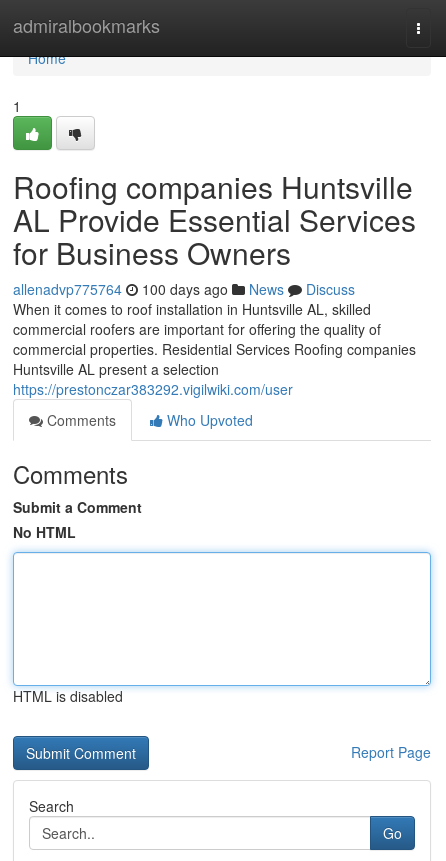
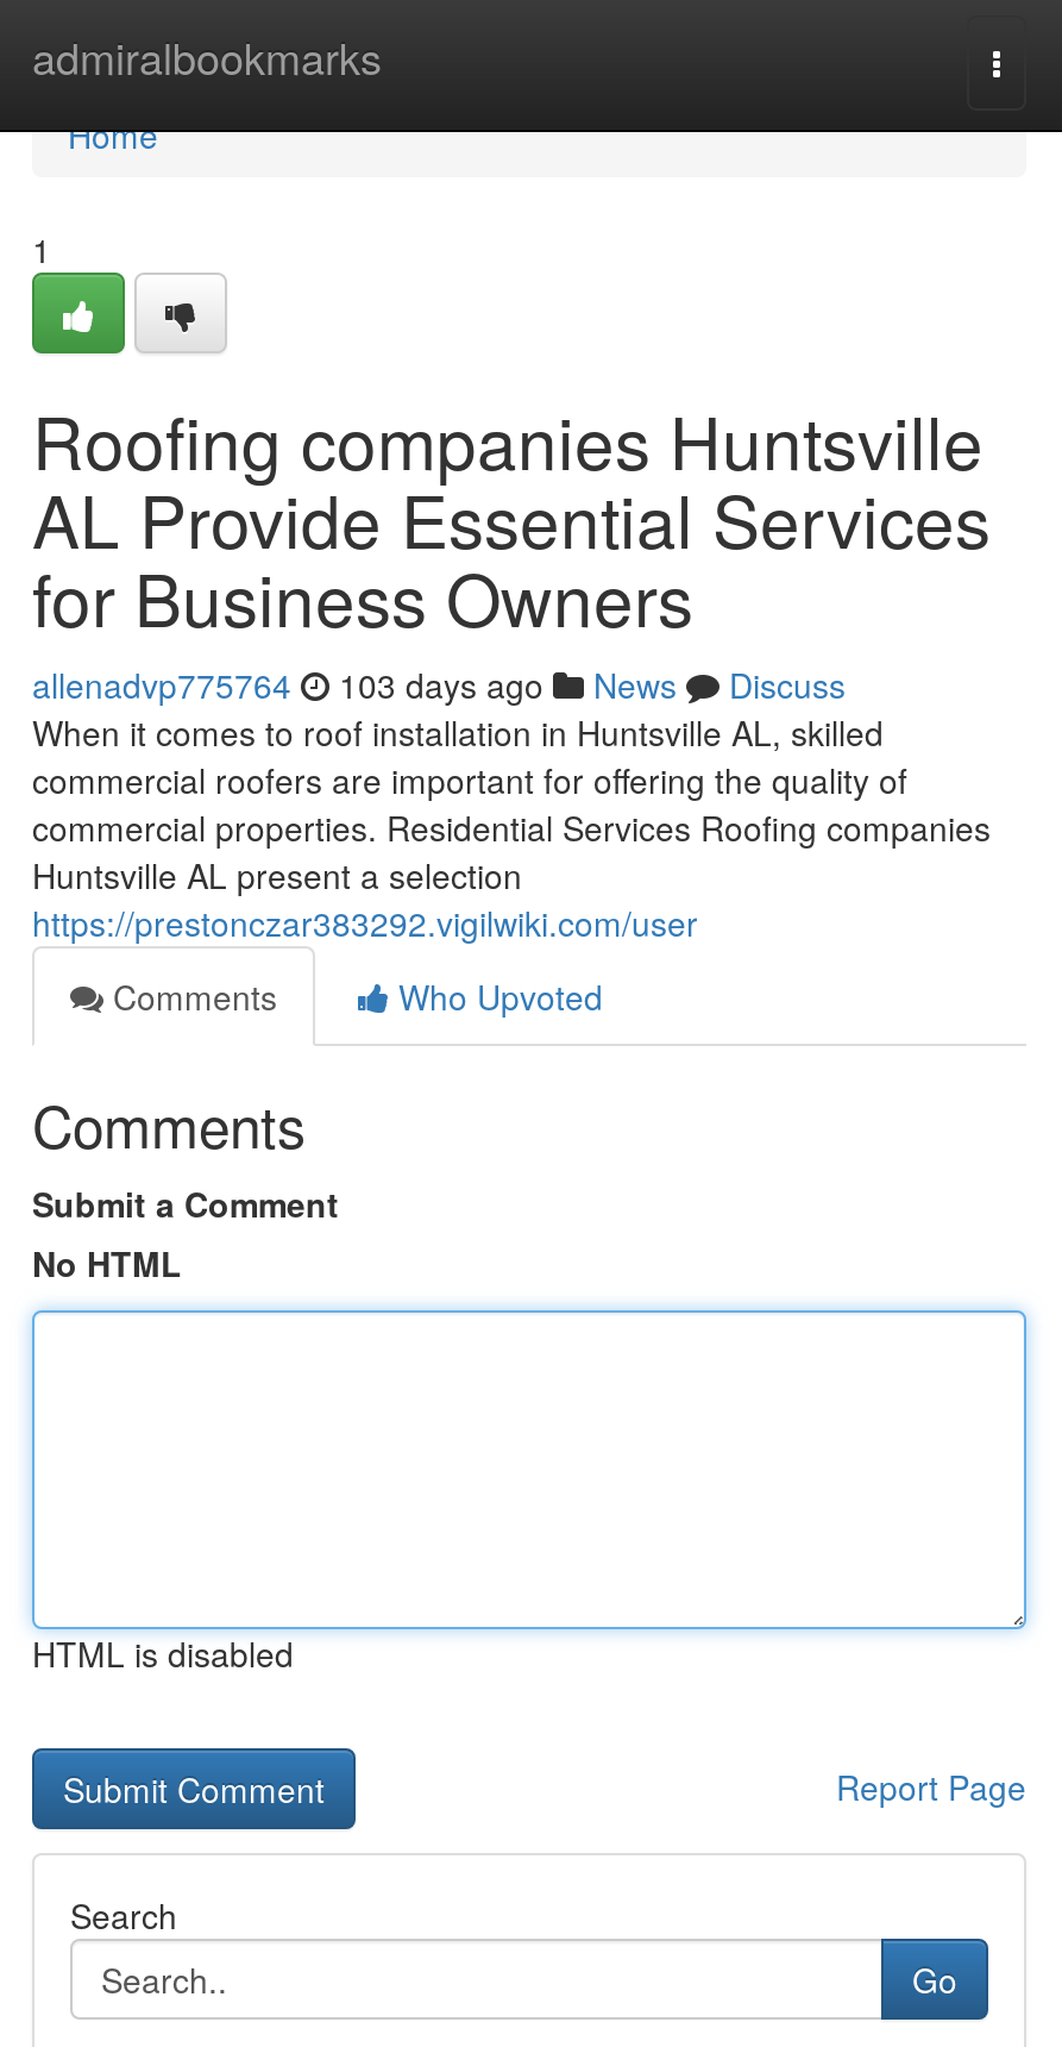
[13,279,355,299] allenadvp775764 100 days ago News Discuss -> [32,661,846,708] allenadvp775764 103 days ago News Discuss

